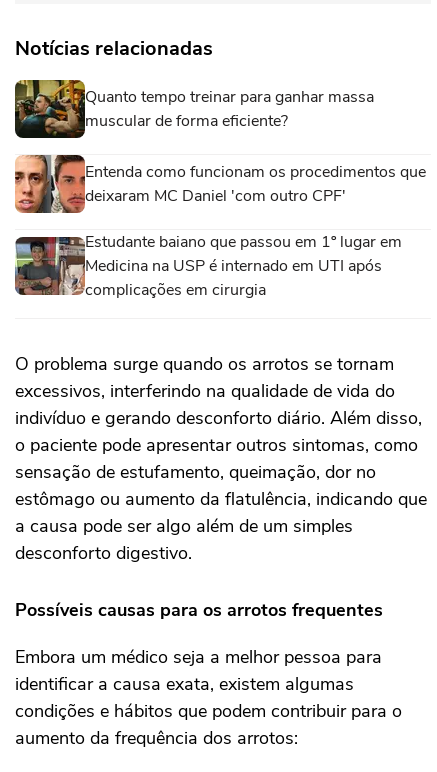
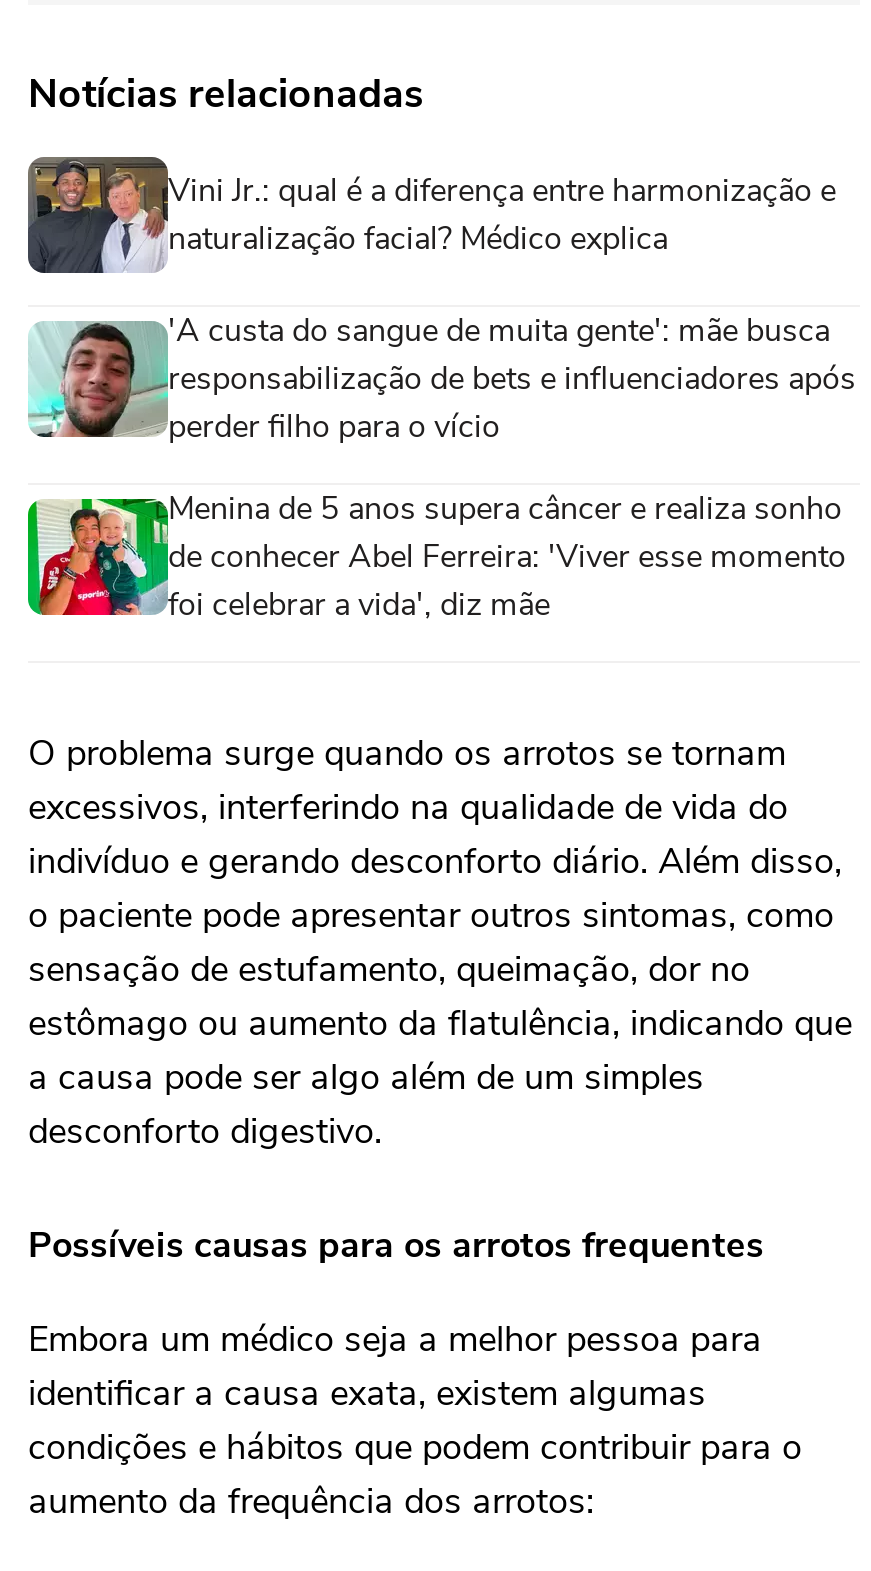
[15,79,374,139] [image] | Quanto tempo treinar para ganhar massa | muscular de forma eficiente? -> [28,155,836,275] [image] | Vini Jr.: qual é a diferença entre harmonização e | naturalização facial? Médico explica
[14,154,426,214] [image] | Entenda como funcionam os procedimentos que | deixaram MC Daniel 'com outro CPF' -> [26,309,856,449] [image] | 'A custa do sangue de muita gente': mãe busca | responsabilização de bets e influenciadores após | perder filho para o vício
[14,231,402,301] [image] | Estudante baiano que passou em 1º lugar em | Medicina na USP é internado em UTI após | complicações em cirurgia -> [26,487,846,627] [image] | Menina de 5 anos supera câncer e realiza sonho | de conhecer Abel Ferreira: 'Viver esse momento | foi celebrar a vida', diz mãe

